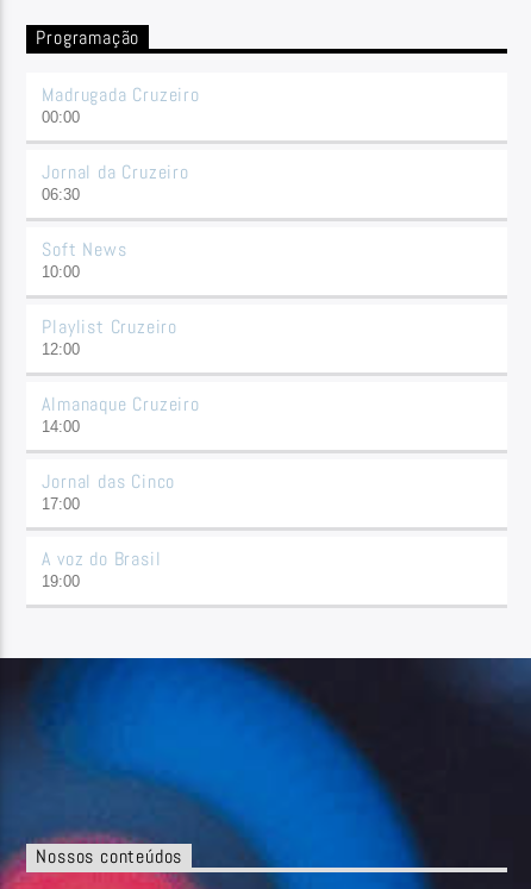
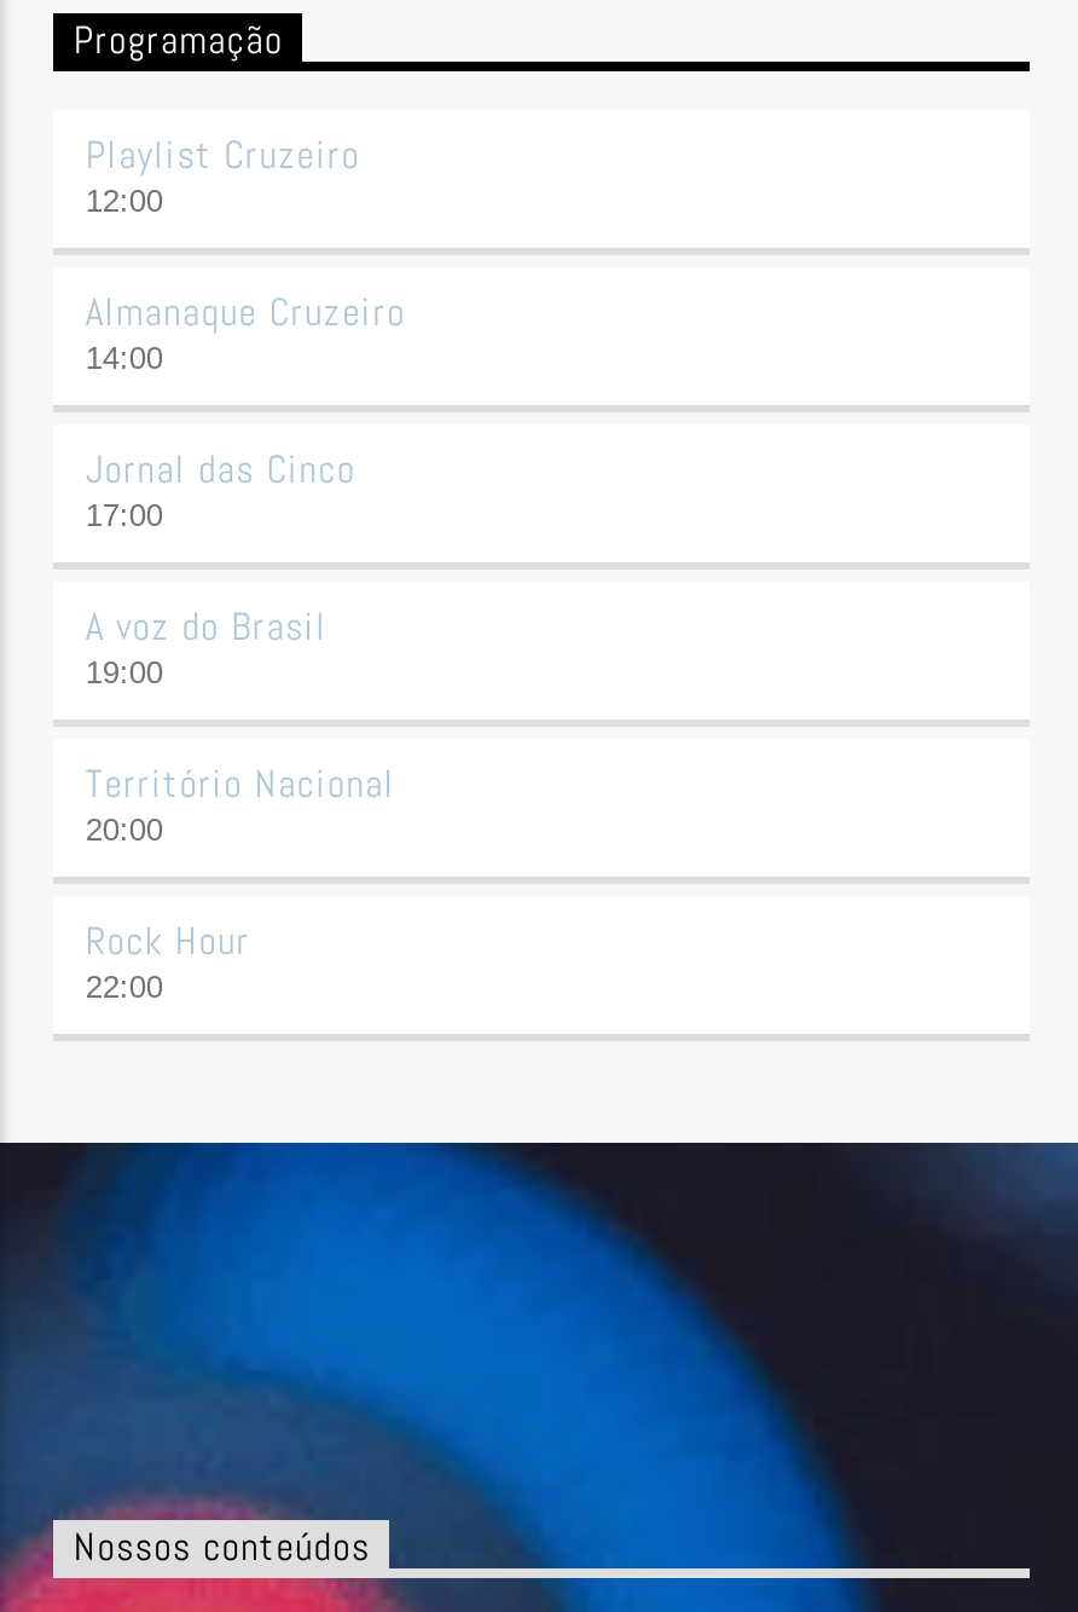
[42,82,200,281] Madrugada Cruzeiro | 00:00 | Jornal da Cruzeiro | 06:30 | Soft News | 10:00 -> none
moved [42,315,200,591] -> [86,130,406,691]: Playlist Cruzeiro | 12:00 | Almanaque Cruzeiro | 14:00 | Jornal das Cinco | 17:00 | A voz do Brasil | 19:00
none -> [86,759,395,1006] Território Nacional | 20:00 | Rock Hour | 22:00

